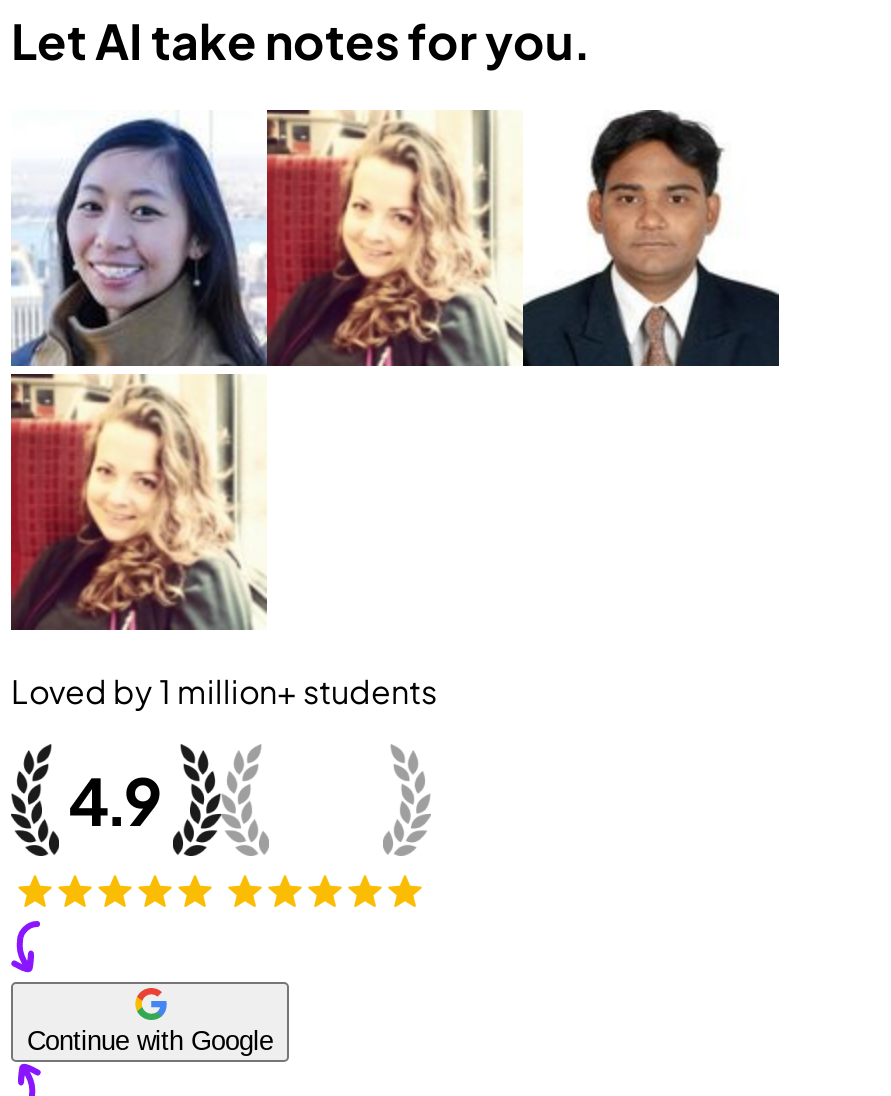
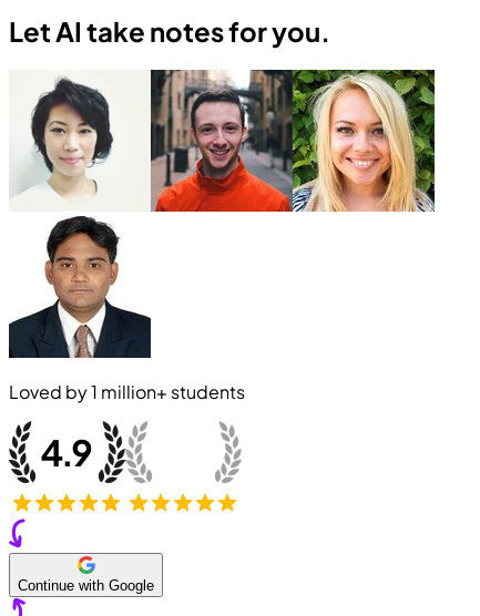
[9,110,779,632] [image] -> [8,69,436,359] [image]

